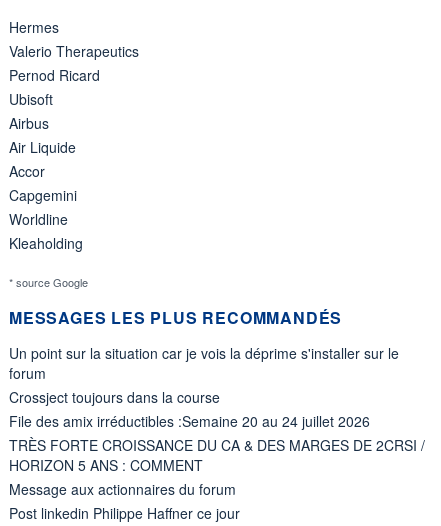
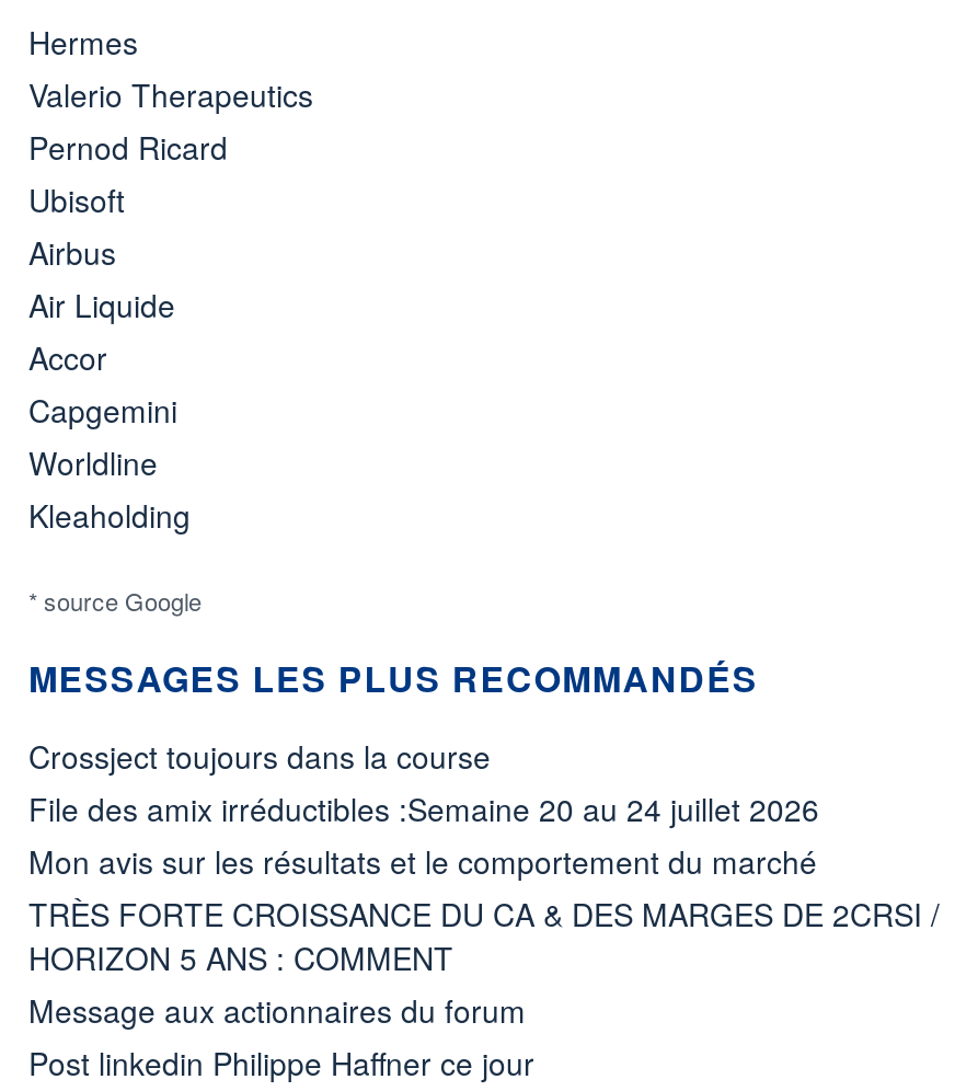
[9,343,399,383] Un point sur la situation car je vois la déprime s'installer sur le | forum -> none
moved [9,387,370,431] -> [28,734,819,830]: Crossject toujours dans la course | File des amix irréductibles :Semaine 20 au 24 juillet 2026
none -> [28,839,817,883] Mon avis sur les résultats et le comportement du marché

